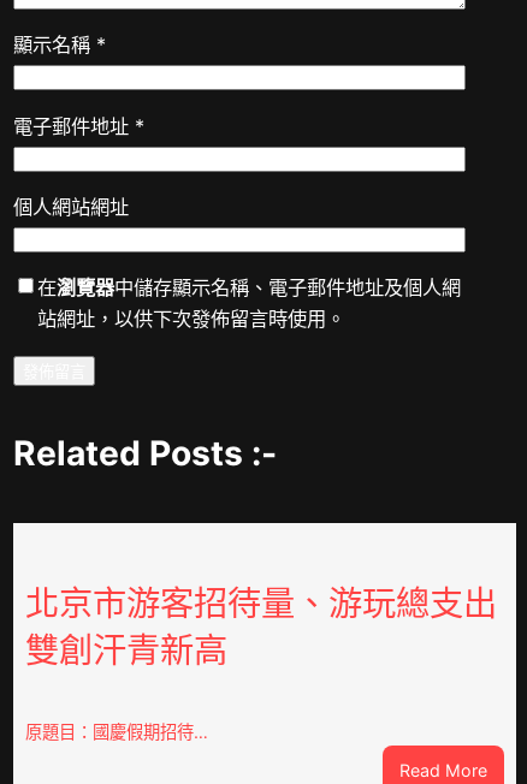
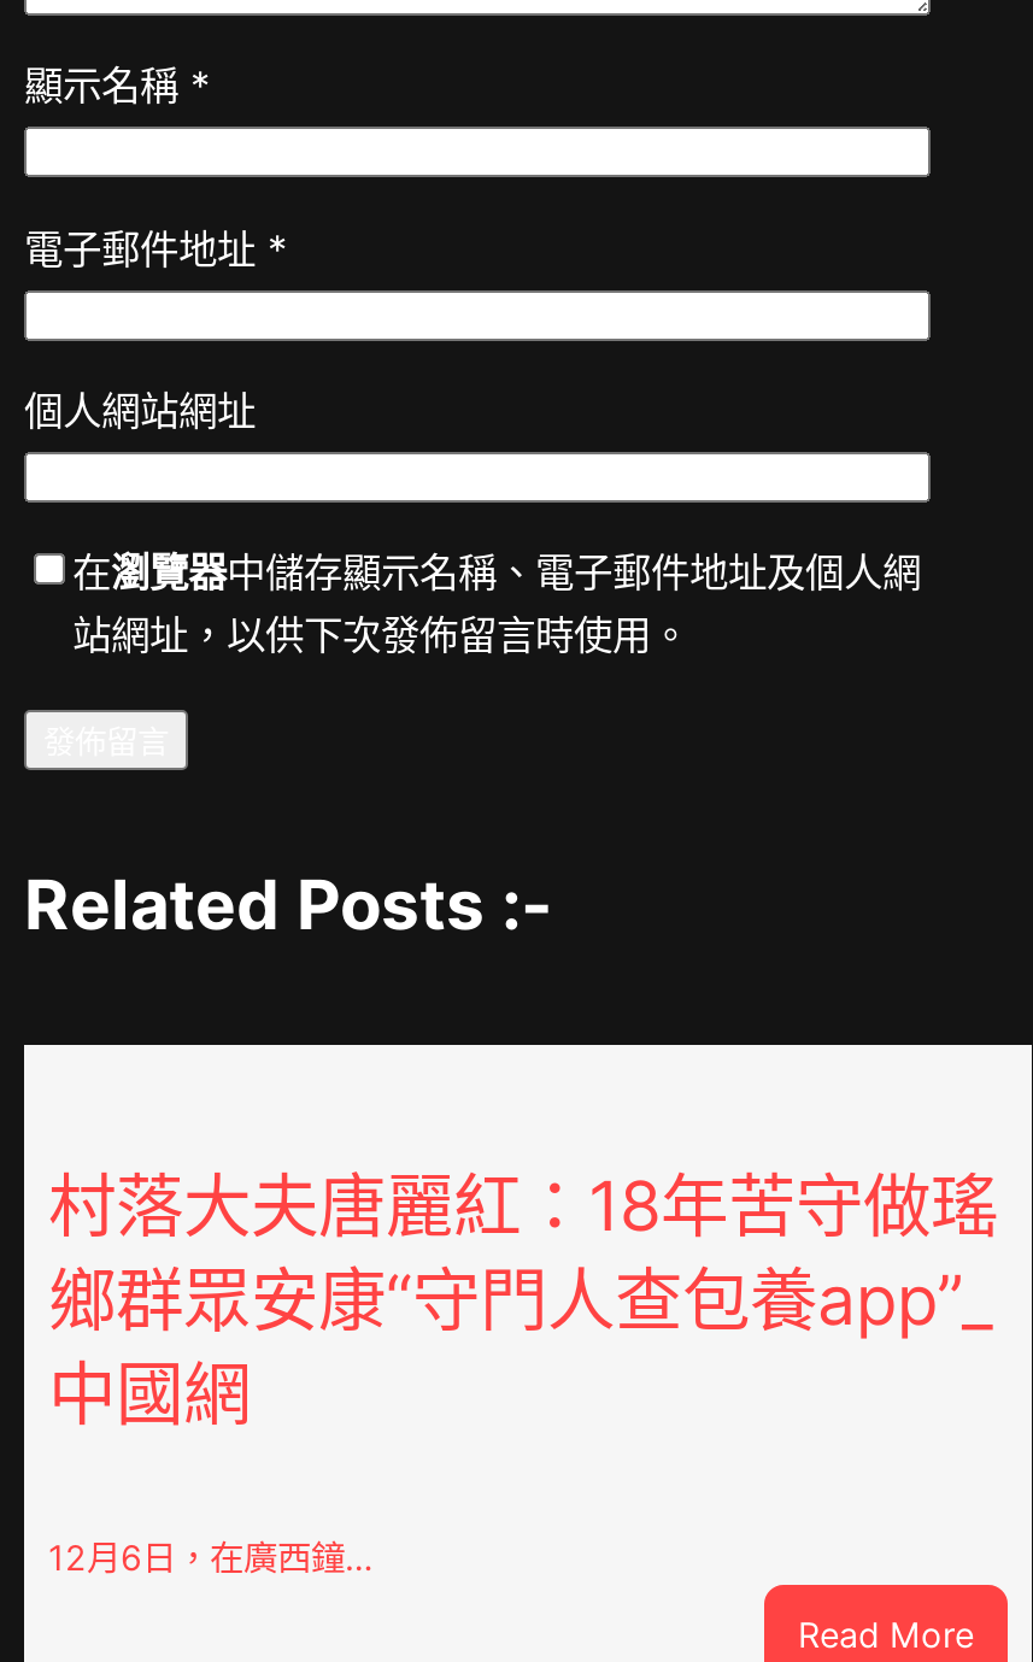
[25,583,497,670] 北京市游客招待量、游玩總支出 | 雙創汗青新高 -> [48,1164,998,1434] 村落大夫唐麗紅：18年苦守做瑤 | 鄉群眾安康“守門人查包養app”_ | 中國網
[25,722,208,742] 原題目：國慶假期招待… -> [48,1537,374,1578] 12月6日，在廣西鐘…

